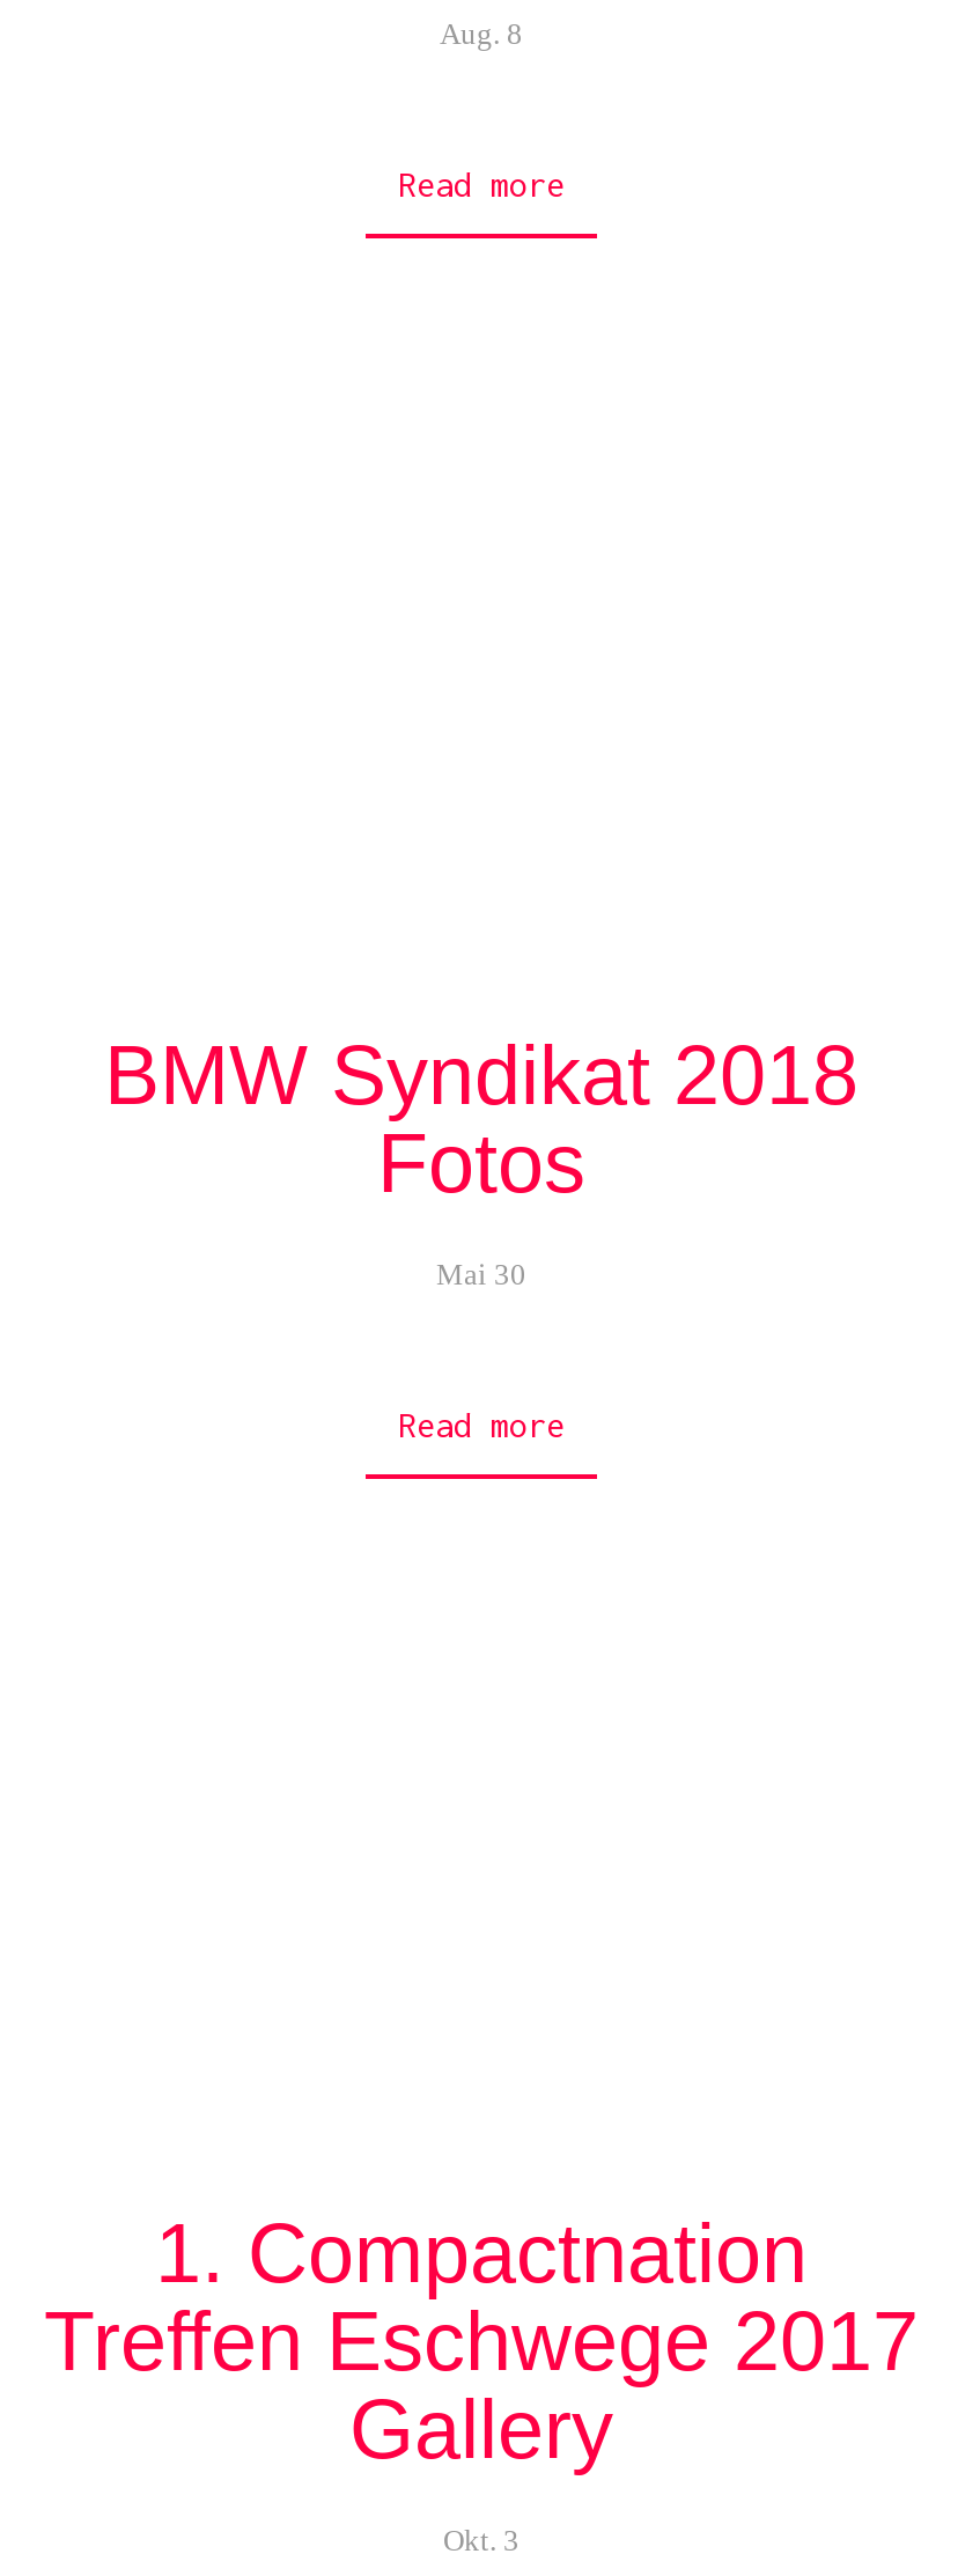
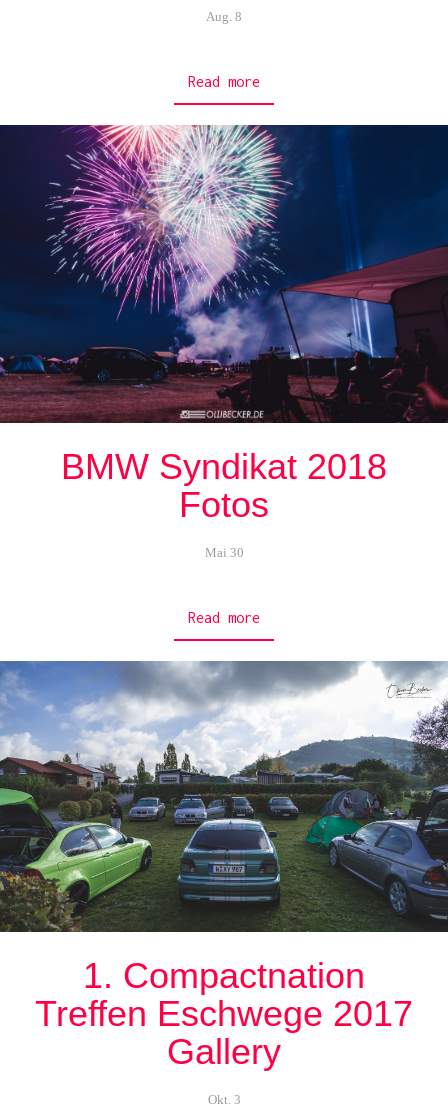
none -> [3,124,445,424] [image]
none -> [3,660,445,933] [image]

